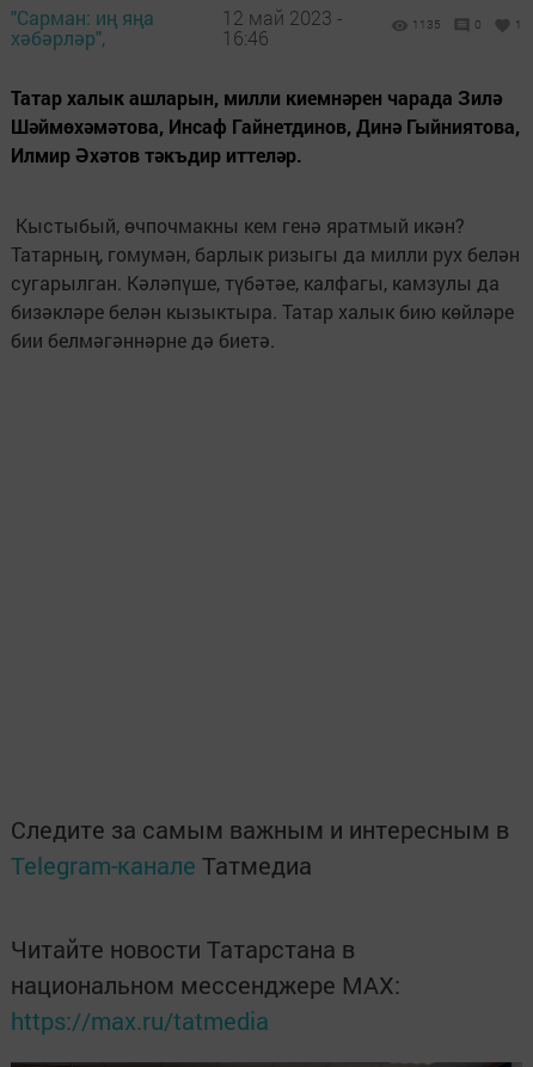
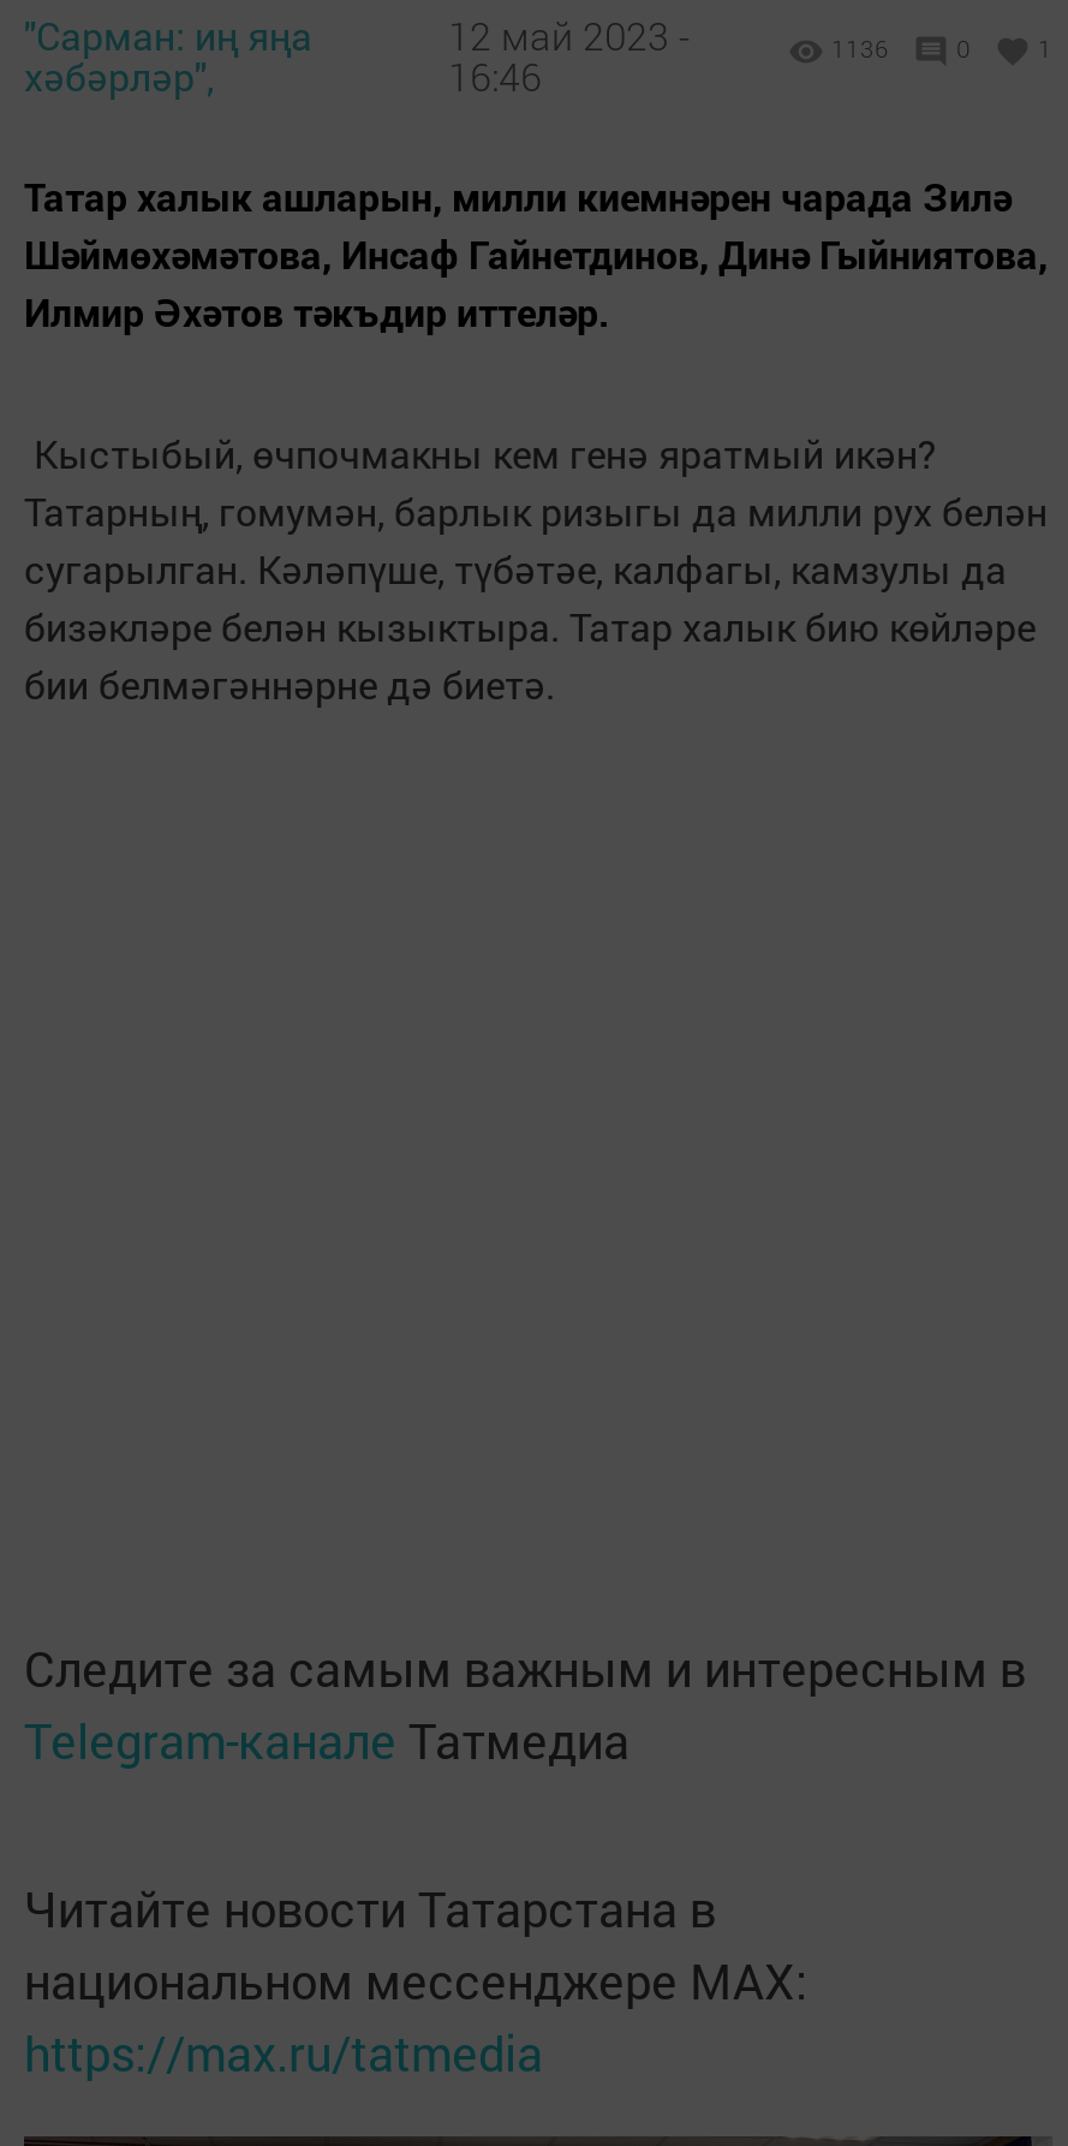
[412,17,441,33] 1135 -> [831,34,889,66] 1136

